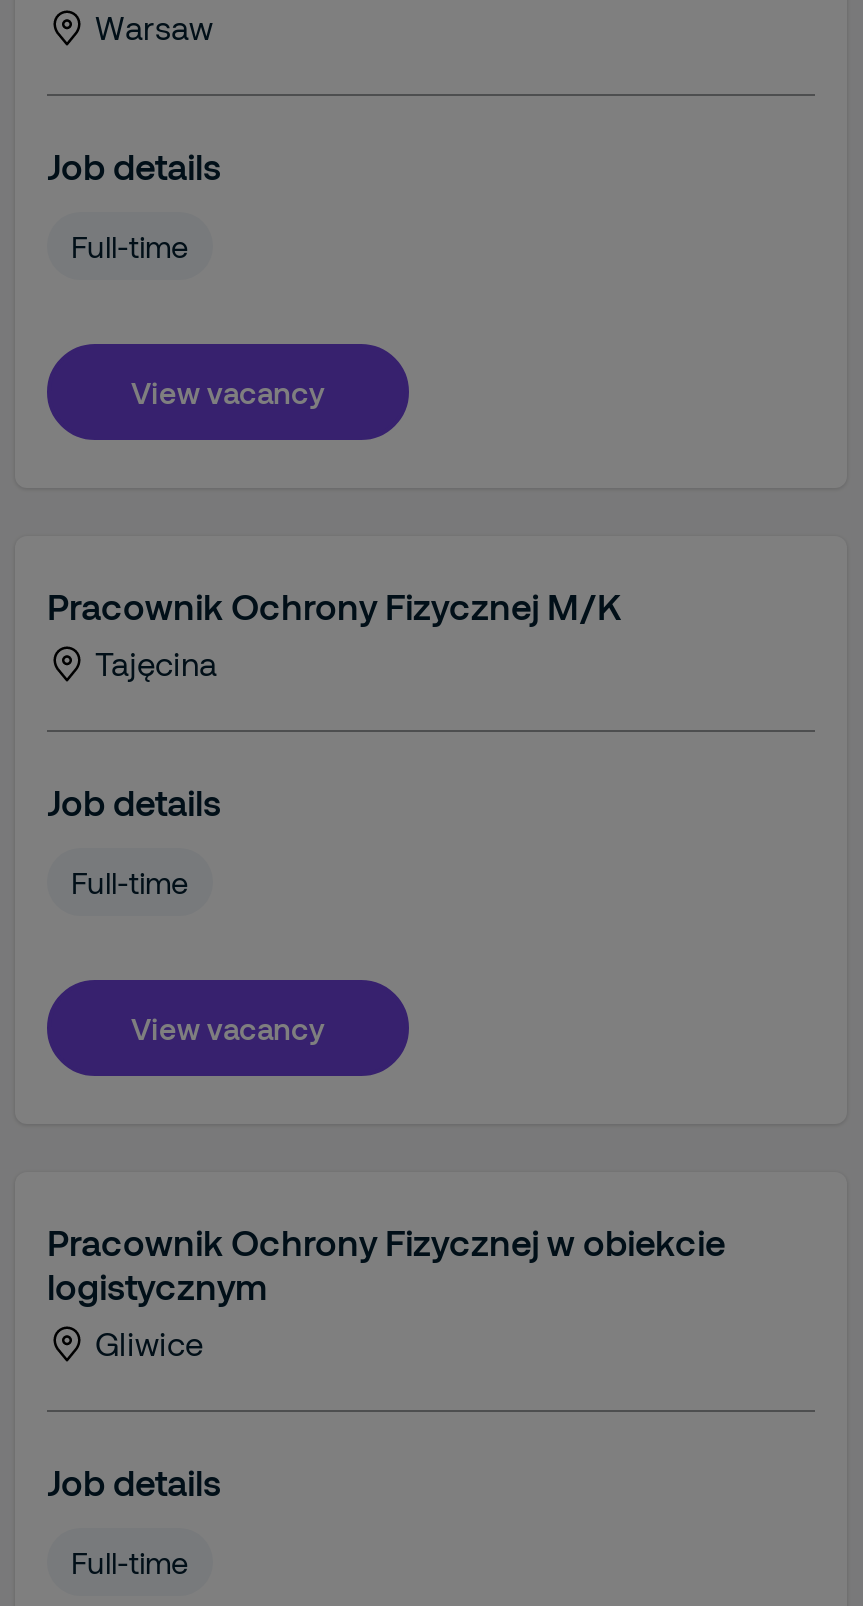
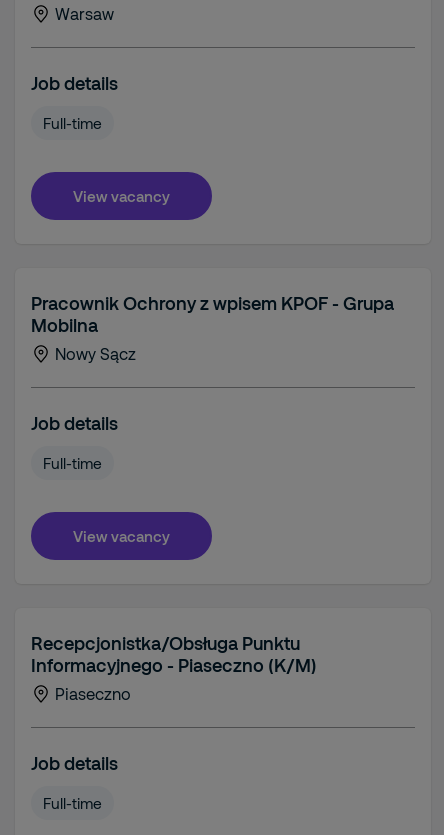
[47,584,621,682] Pracownik Ochrony Fizycznej M/K | Tajęcina -> [31,292,394,363] Pracownik Ochrony z wpisem KPOF - Grupa | Mobilna | Nowy Sącz
[47,1220,725,1362] Pracownik Ochrony Fizycznej w obiekcie | logistycznym | Gliwice -> [31,632,317,703] Recepcjonistka/Obsługa Punktu | Informacyjnego - Piaseczno (K/M) | Piaseczno

